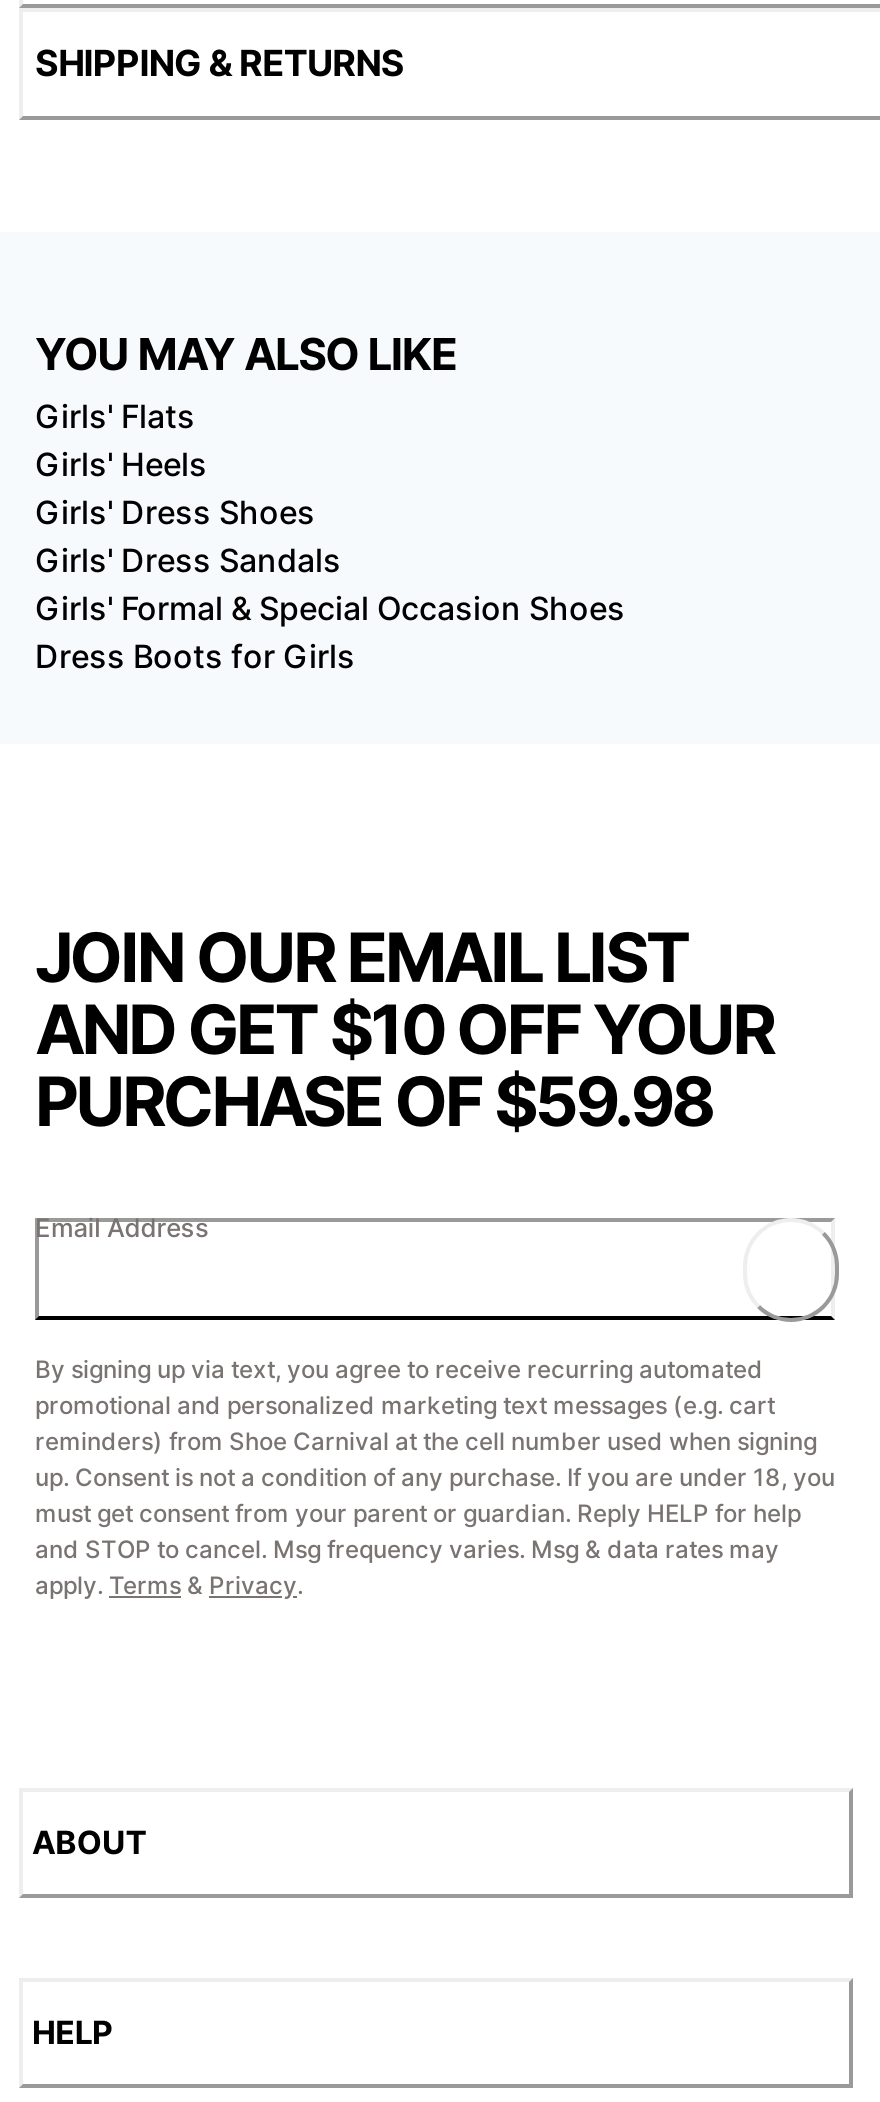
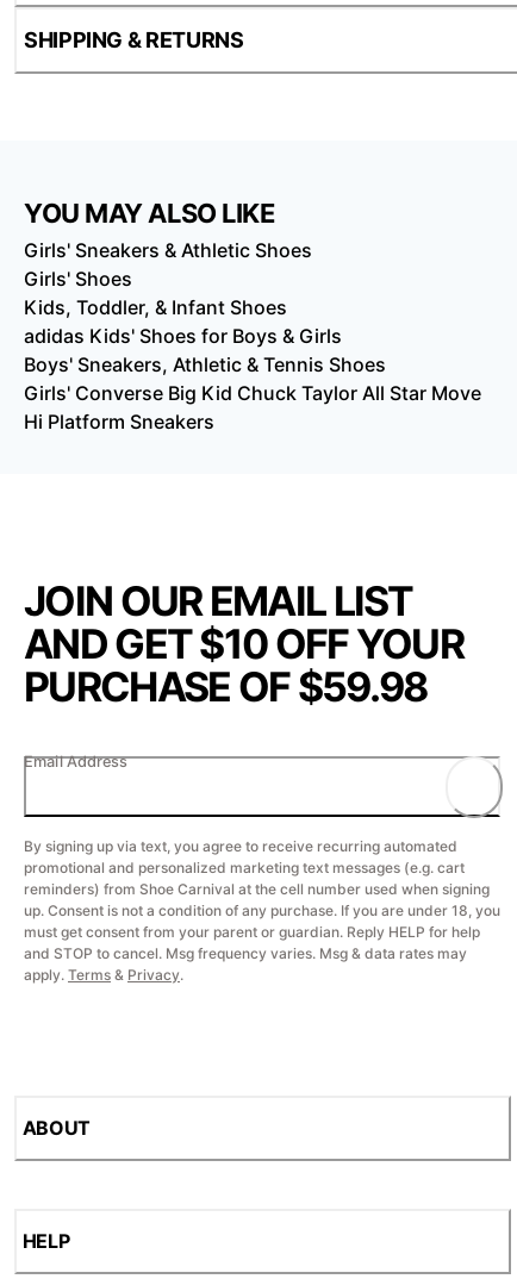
[35,397,625,677] Girls' Flats | Girls' Heels | Girls' Dress Shoes | Girls' Dress Sandals | Girls' Formal & Special Occasion Shoes | Dress Boots for Girls -> [24,239,481,434] Girls' Sneakers & Athletic Shoes | Girls' Shoes | Kids, Toddler, & Infant Shoes | adidas Kids' Shoes for Boys & Girls | Boys' Sneakers, Athletic & Tennis Shoes | Girls' Converse Big Kid Chuck Taylor All Star Move | Hi Platform Sneakers

